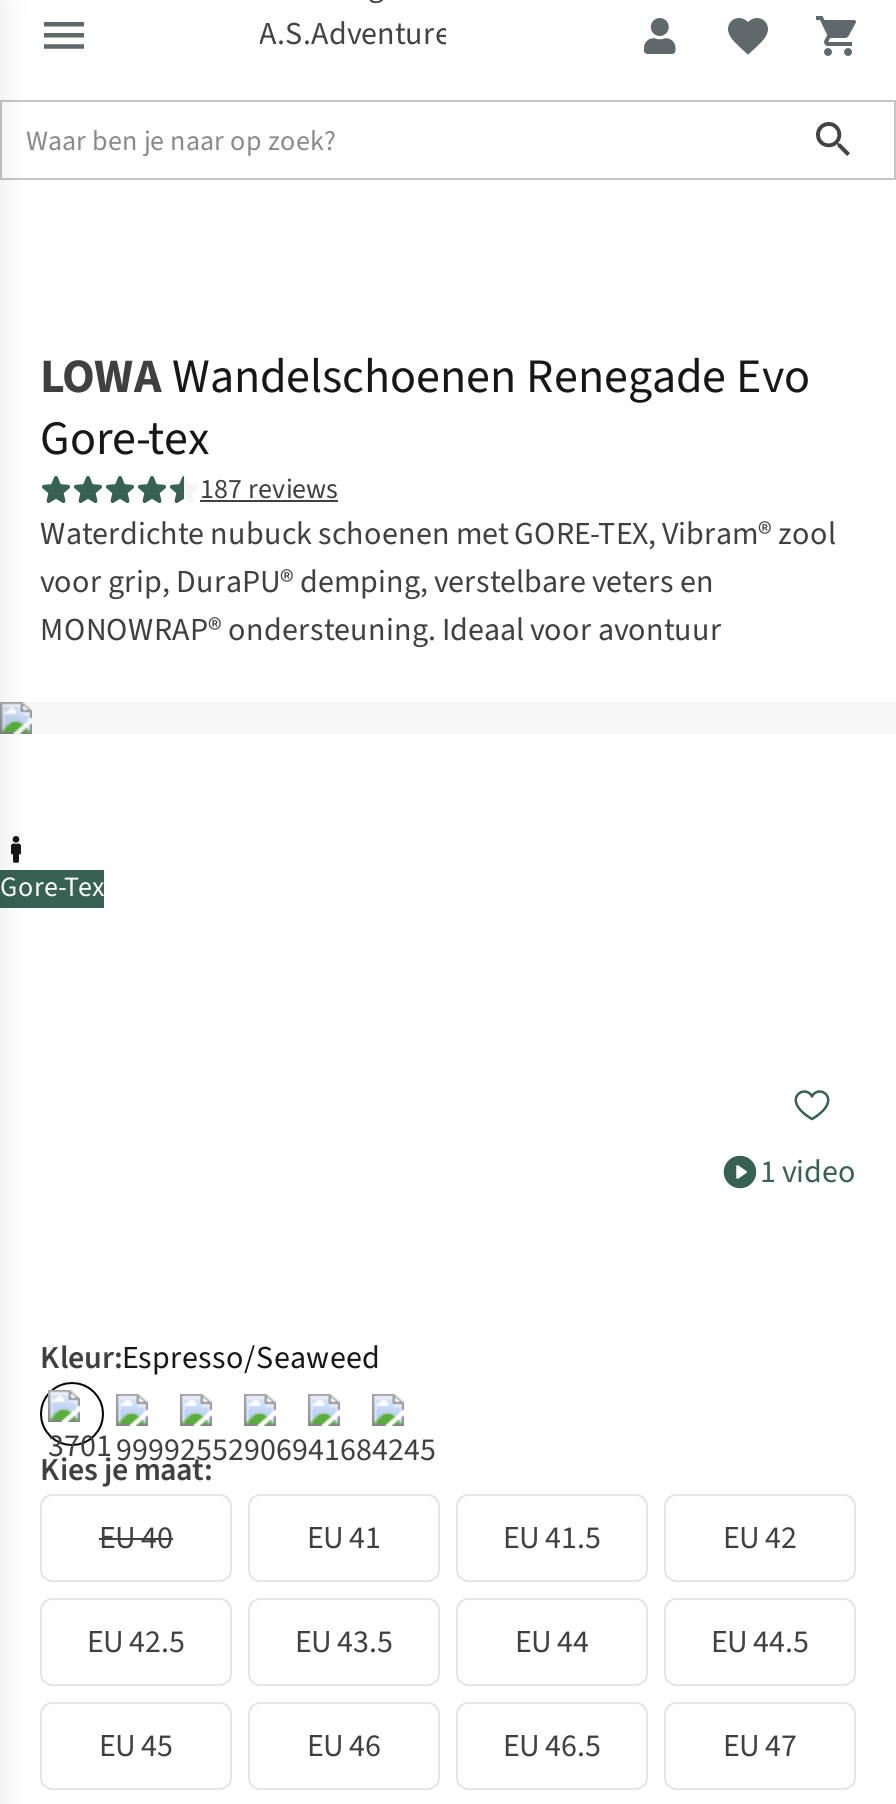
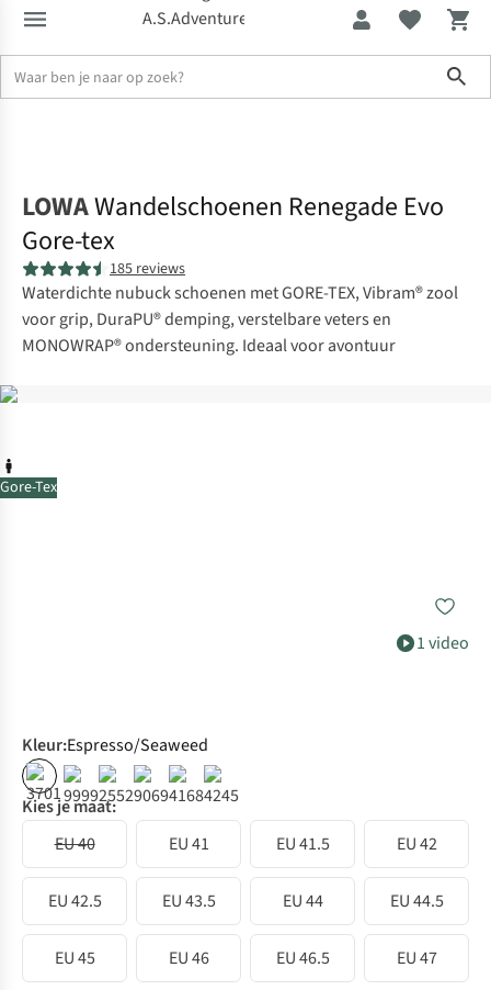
[200,470,338,510] 187 reviews -> [110,258,185,280] 185 reviews

